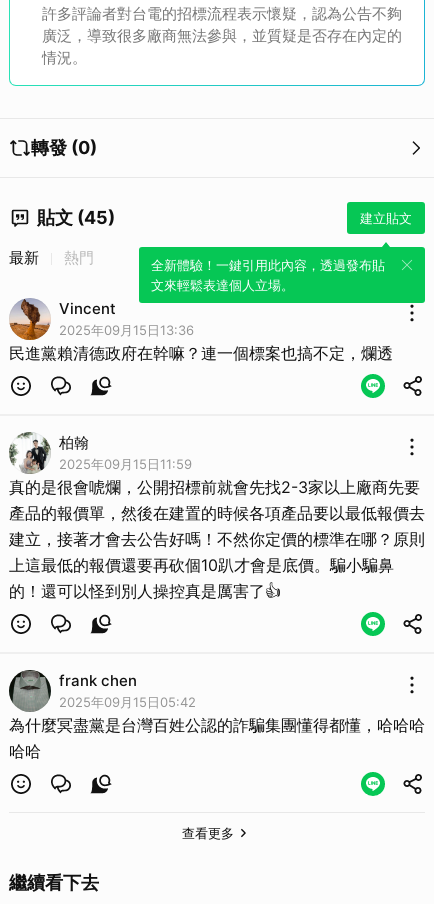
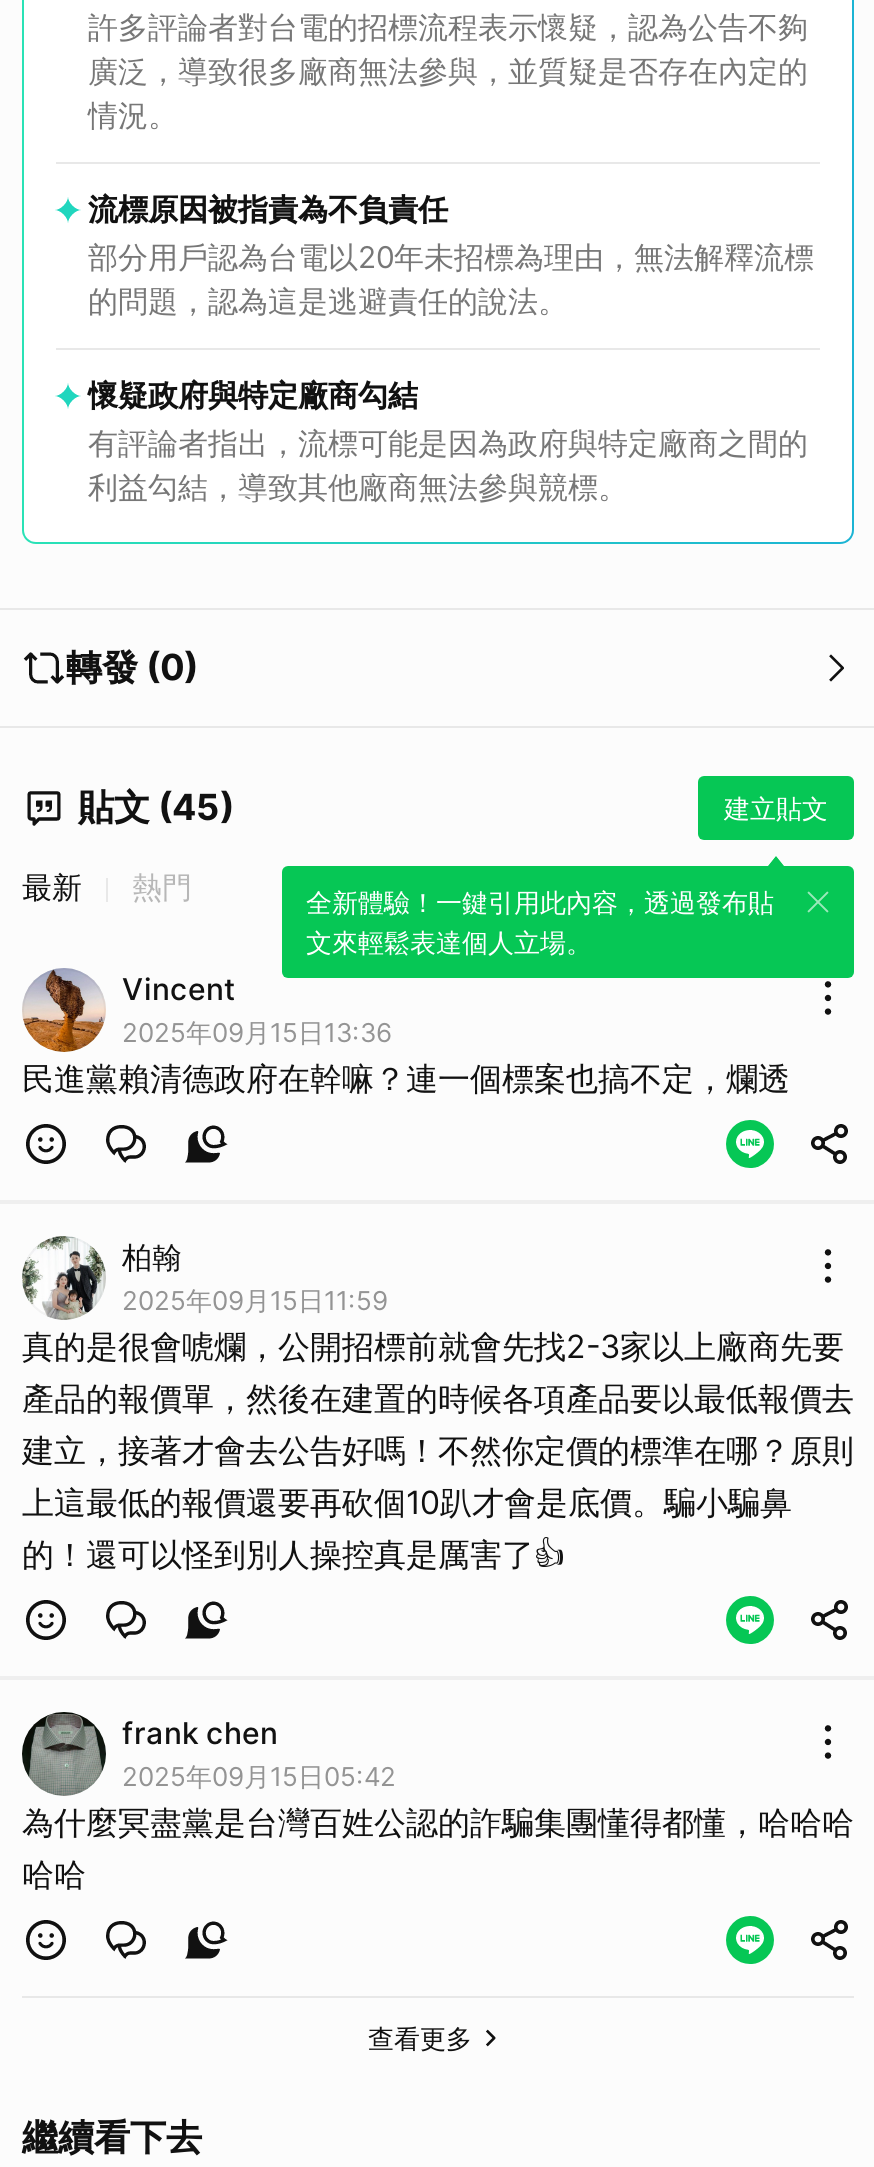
none -> [88,190,814,506] 流標原因被指責為不負責任 | 部分用戶認為台電以20年未招標為理由，無法解釋流標 | 的問題，認為這是逃避責任的說法。 | 懷疑政府與特定廠商勾結 | 有評論者指出，流標可能是因為政府與特定廠商之間的 | 利益勾結，導致其他廠商無法參與競標。

